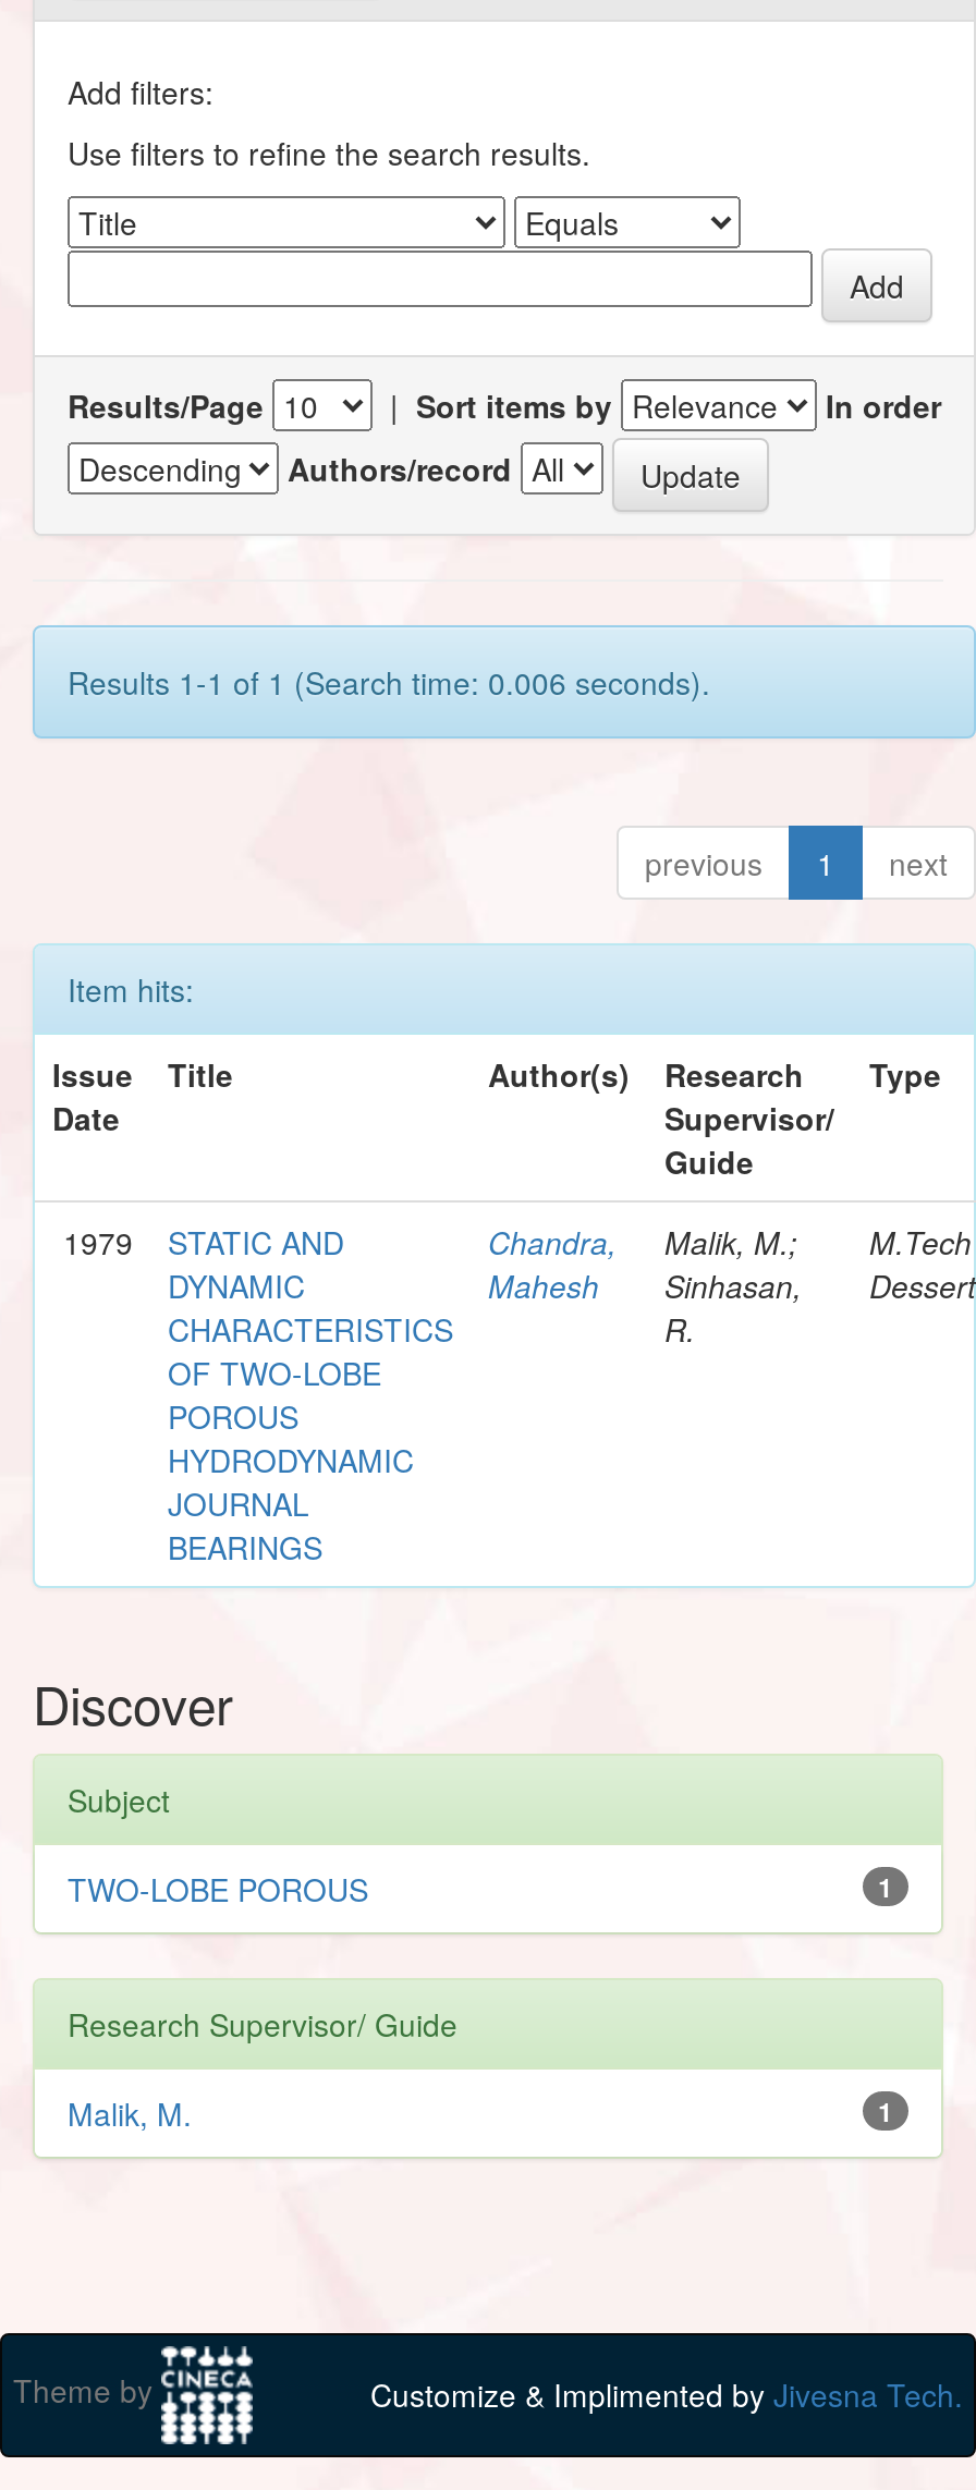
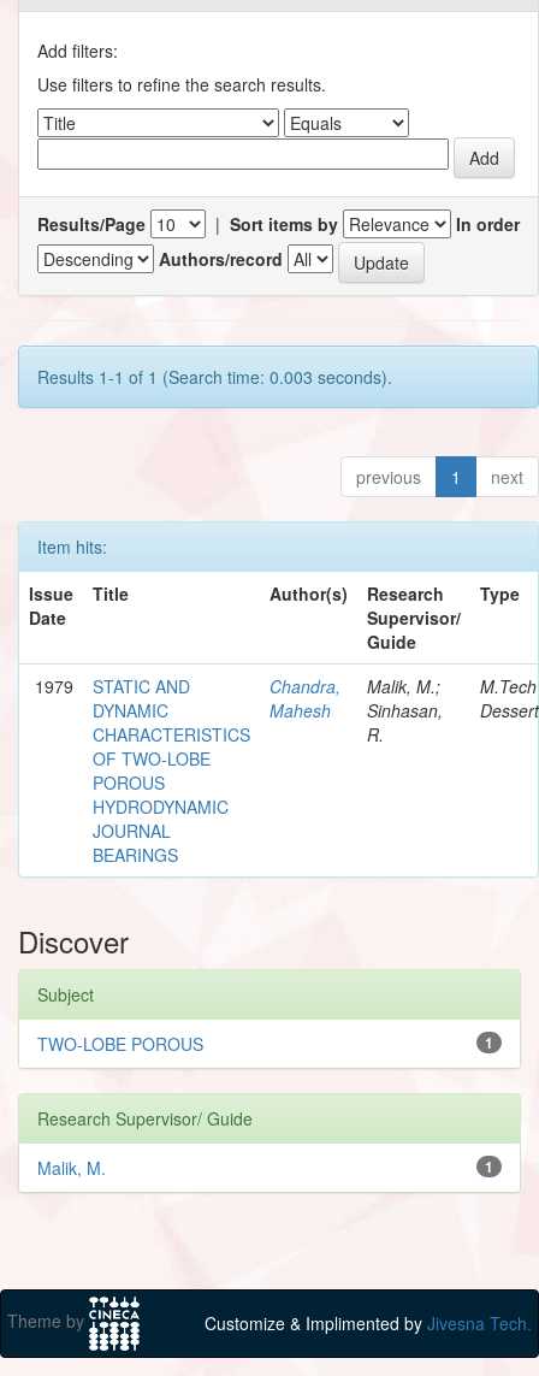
[68,659,710,703] Results 1-1 of 1 (Search time: 0.006 seconds). -> [37,364,392,388] Results 1-1 of 1 (Search time: 0.003 seconds).

